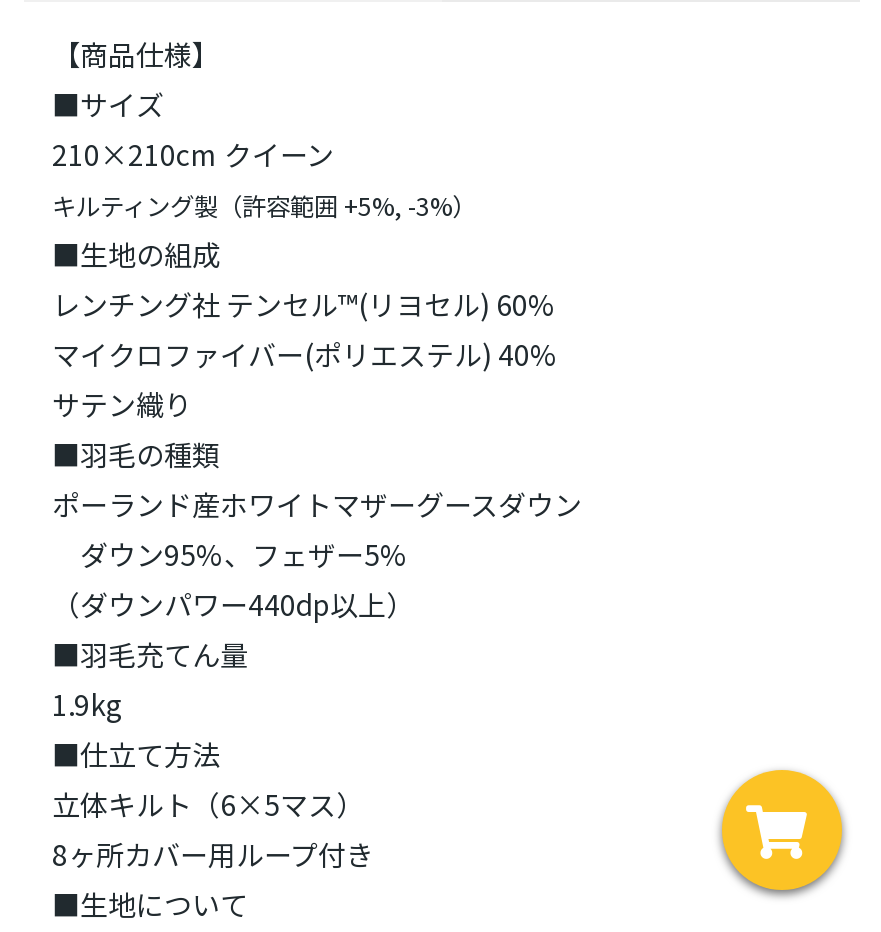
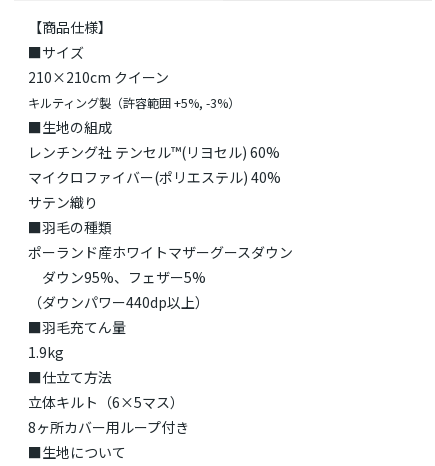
[718,768,846,898] [image] -> none

